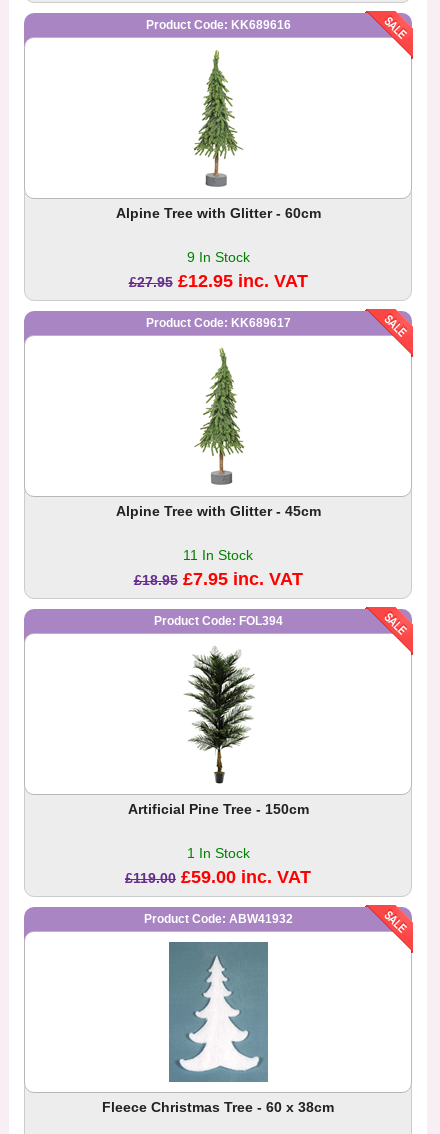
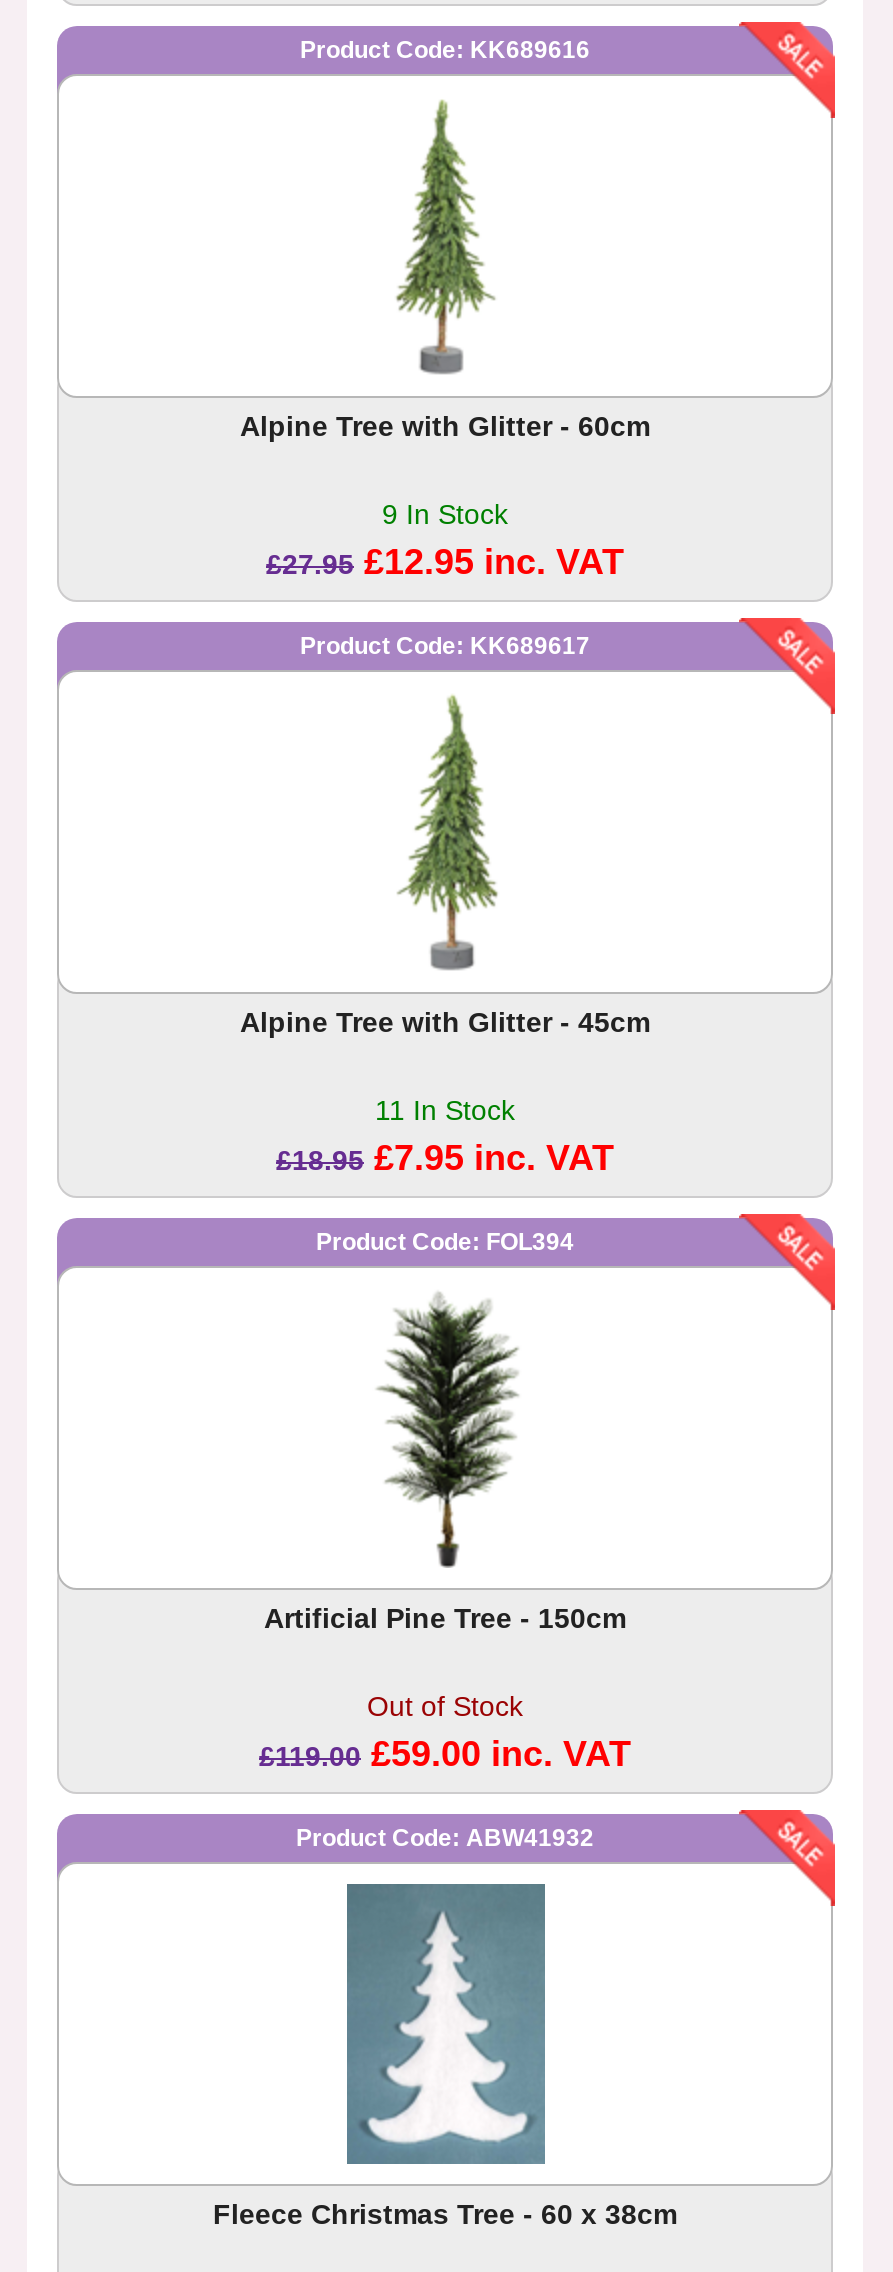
[186,845,249,861] 1 In Stock -> [367,1690,523,1722] Out of Stock

